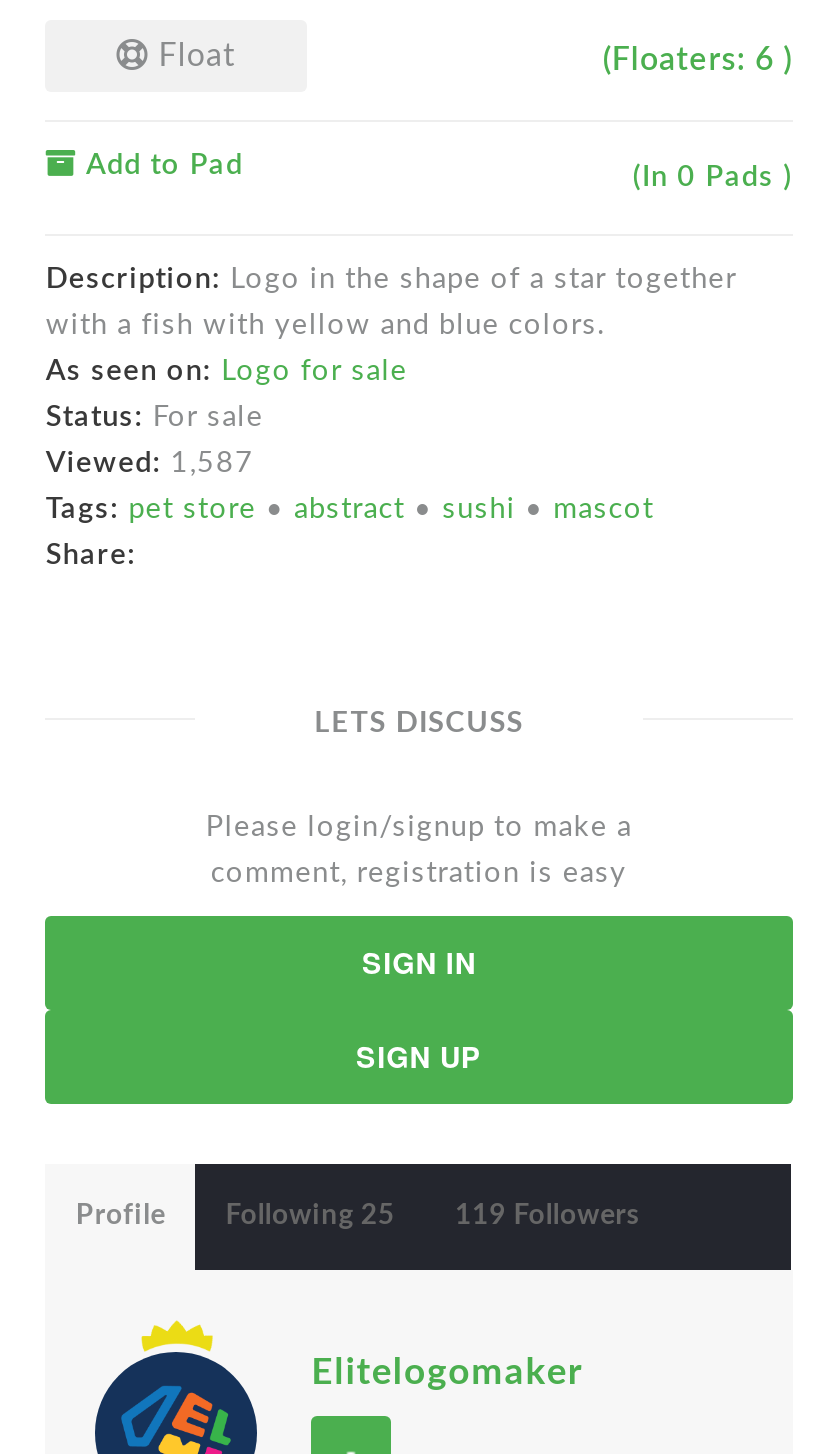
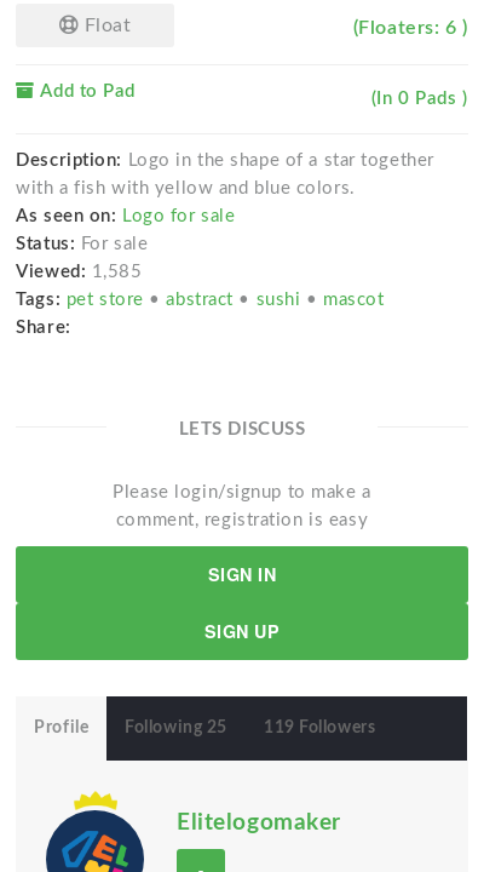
[46,448,254,478] Viewed: 1,587 -> [16,263,142,281] Viewed: 1,585

